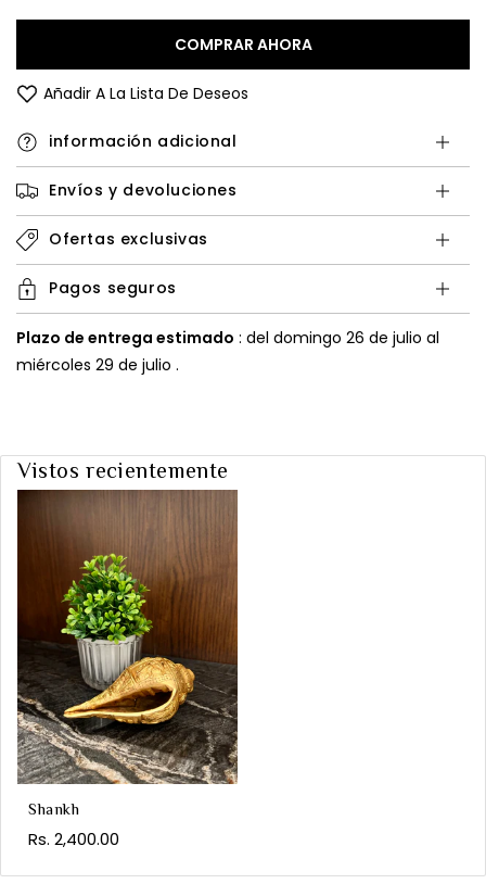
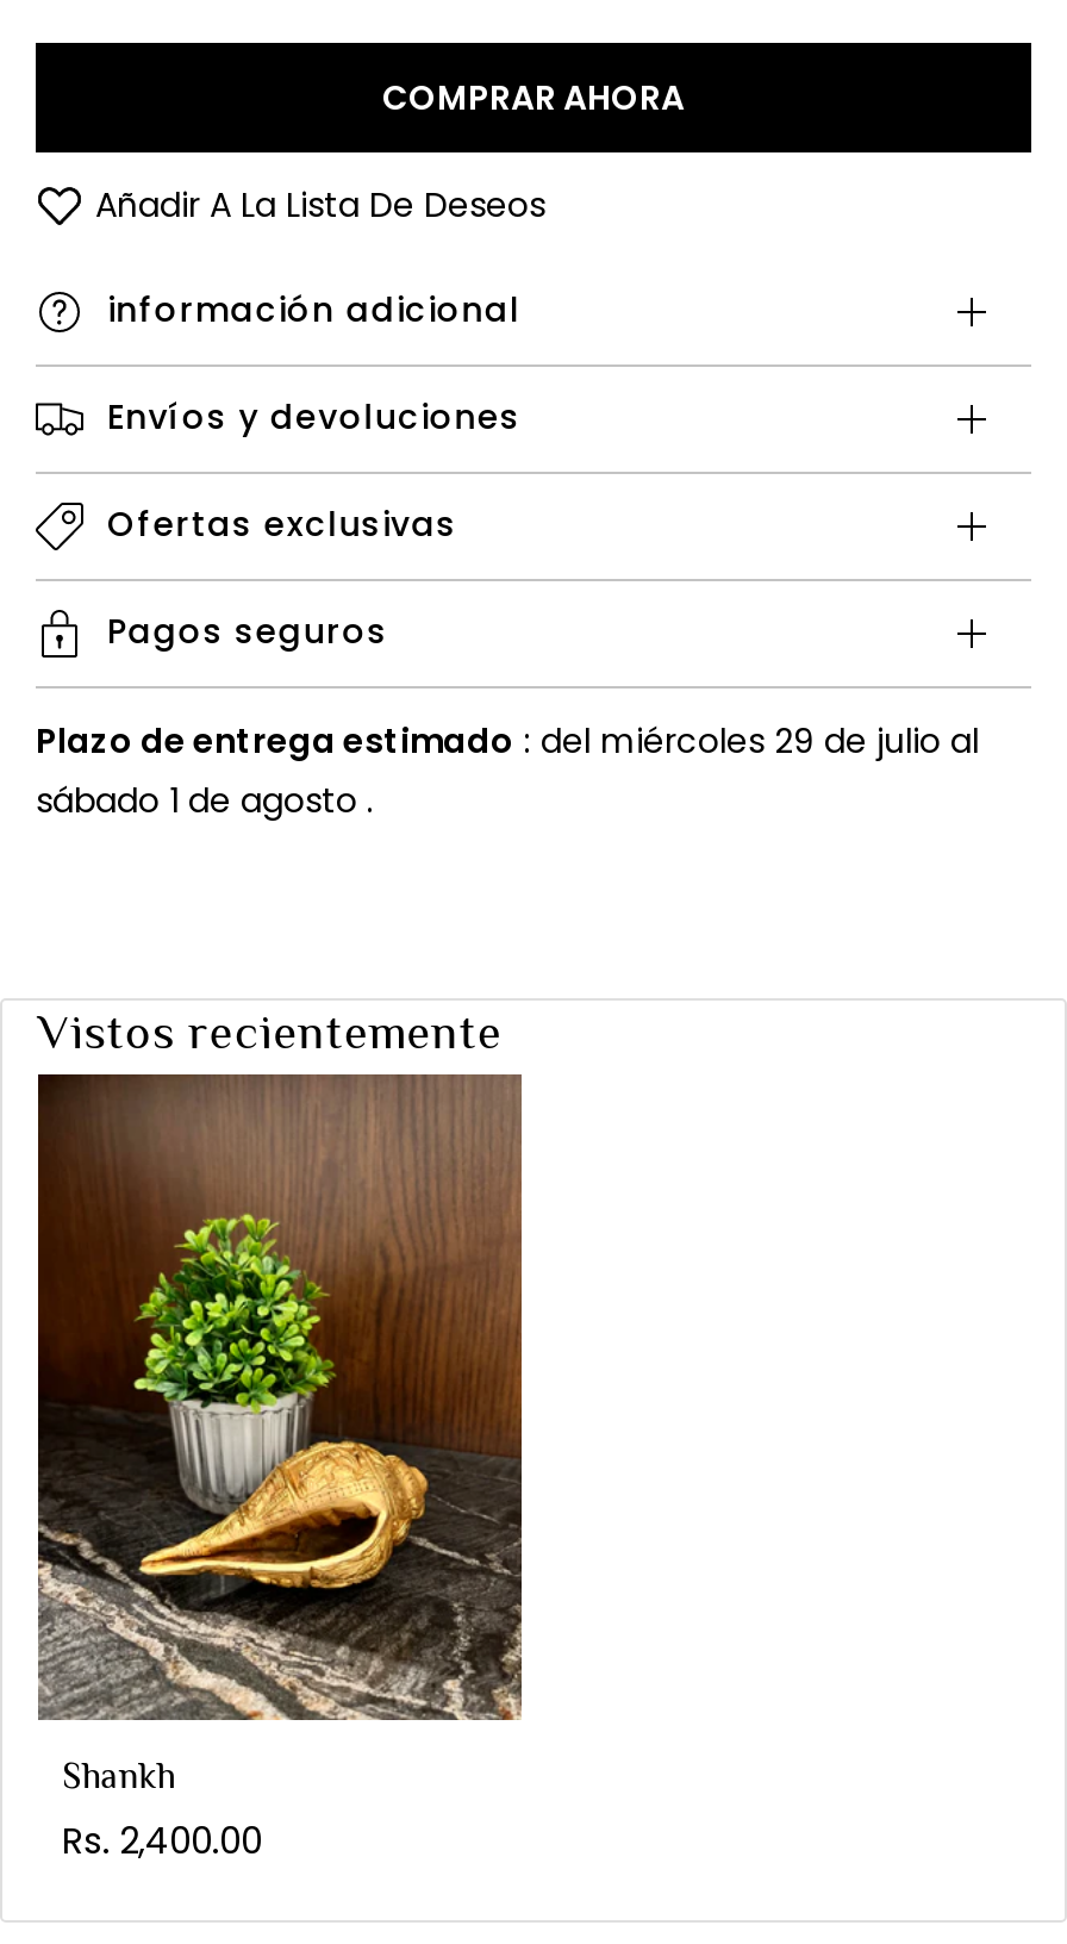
[16,327,439,348] Plazo de entrega estimado: del domingo 26 de julio al -> [36,717,979,764] Plazo de entrega estimado: del miércoles 29 de julio al
[16,354,179,376] miércoles 29 de julio. -> [36,776,374,824] sábado 1 de agosto.

